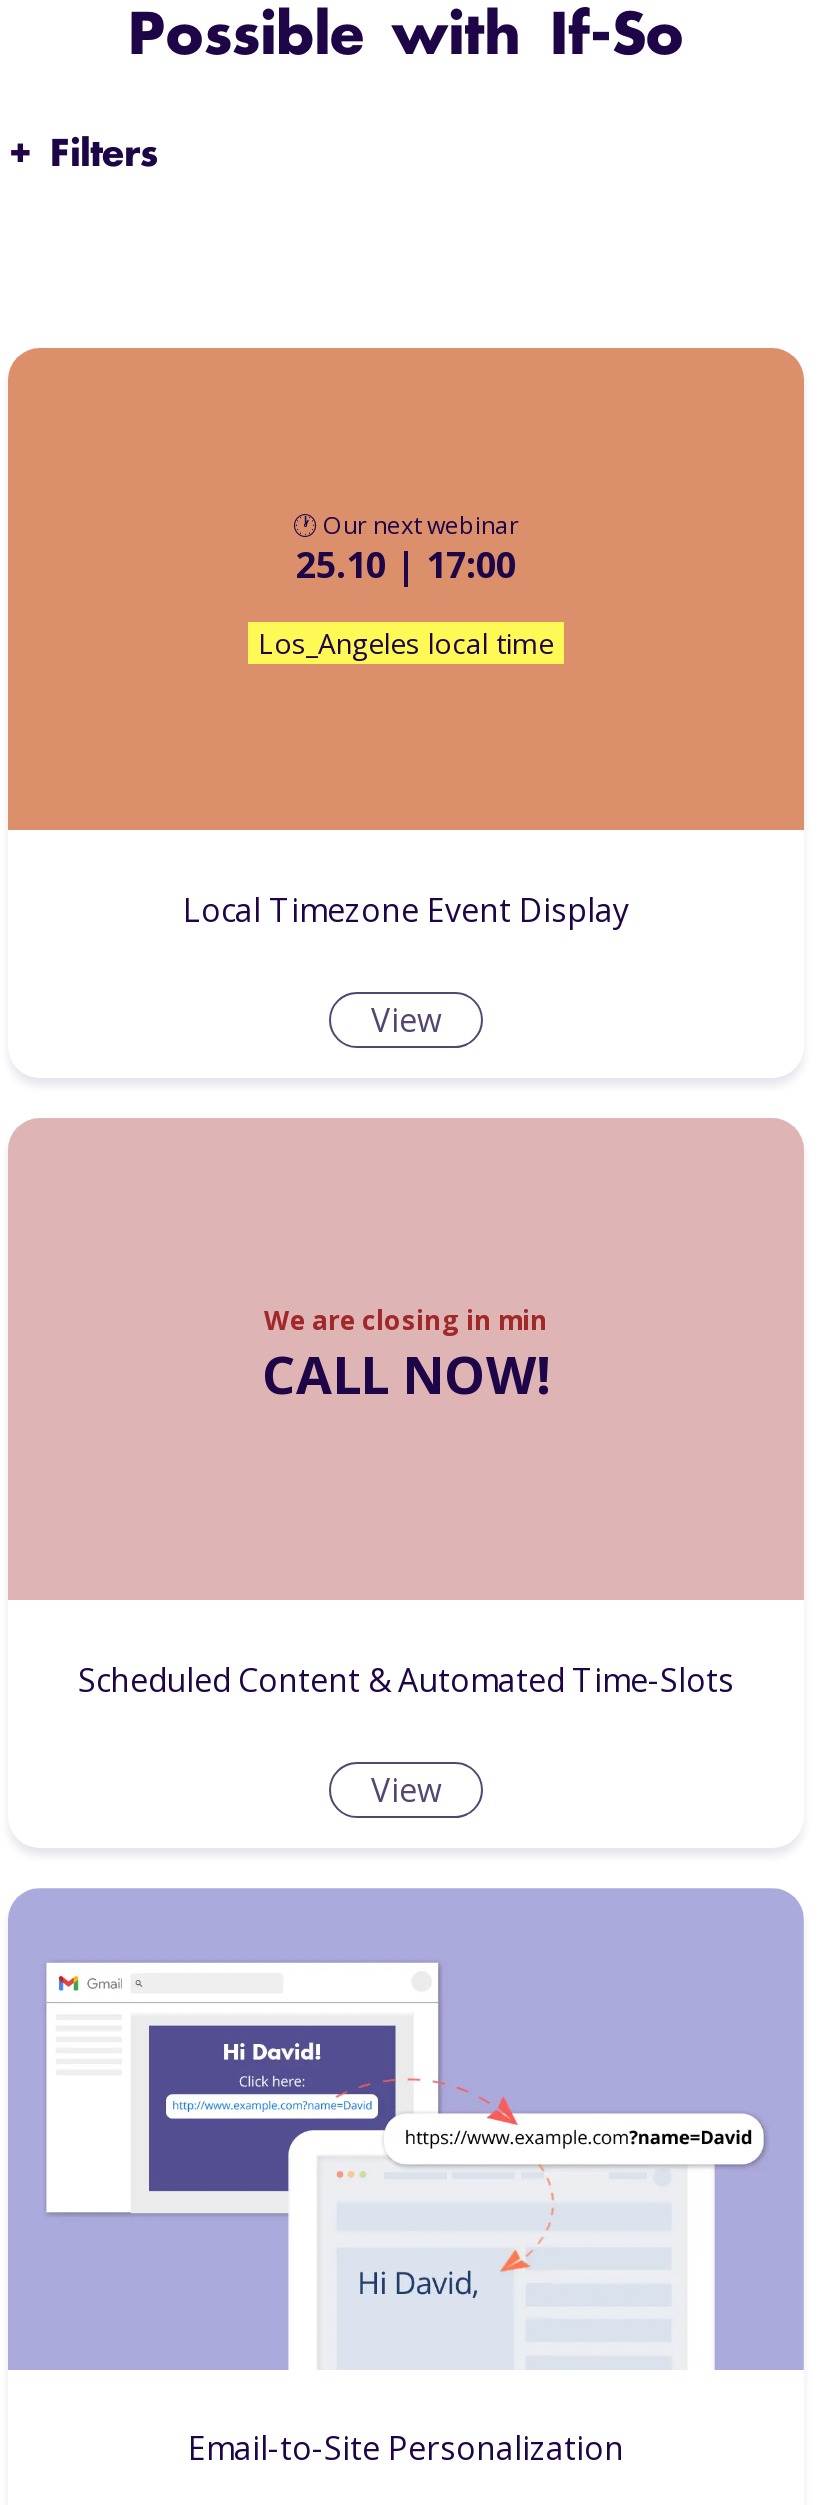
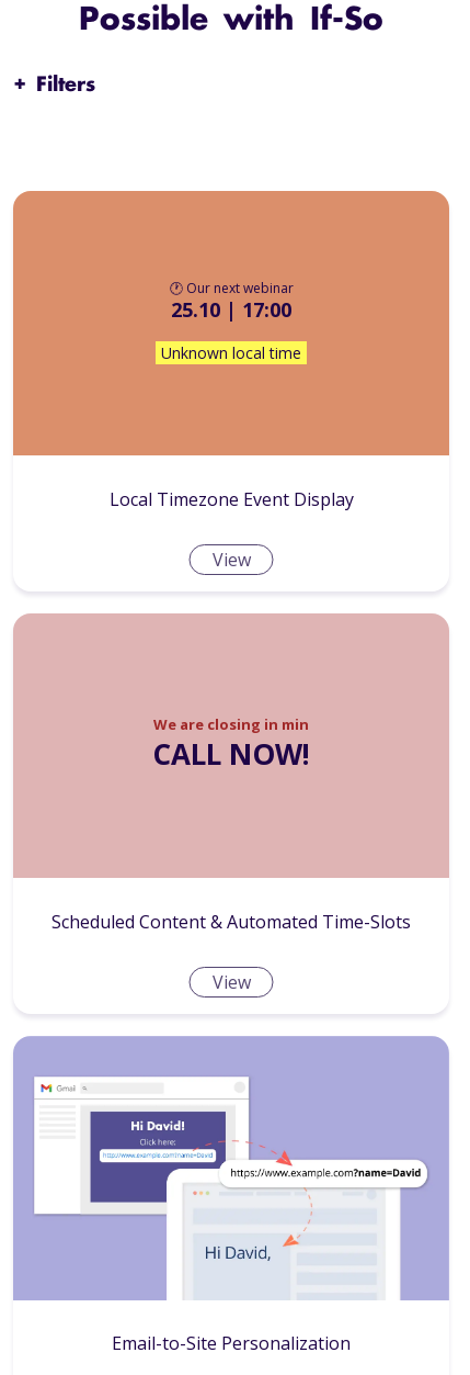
[258,625,554,663] Los_Angeles local time -> [161,343,301,364] Unknown local time

